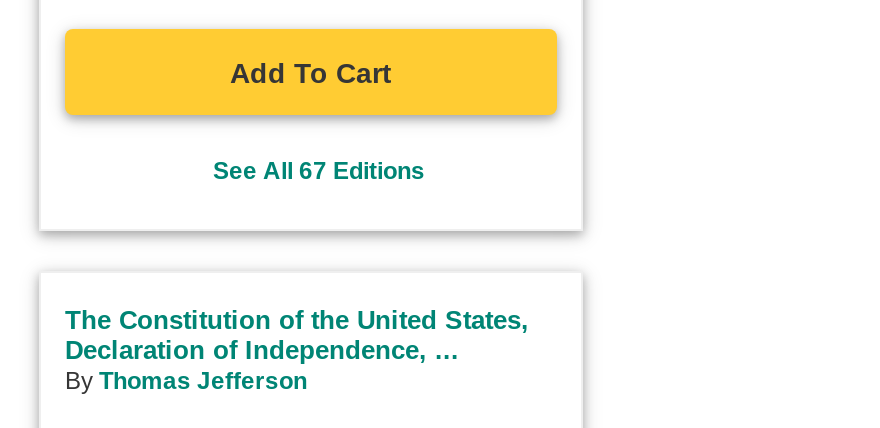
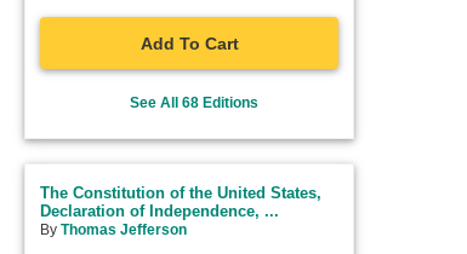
[213,156,425,184] See All 67 Editions -> [130,94,258,111] See All 68 Editions

